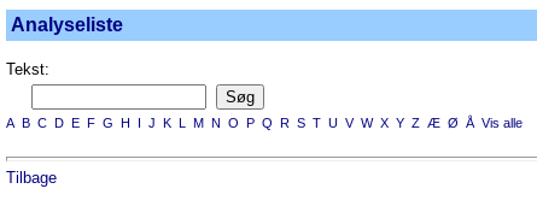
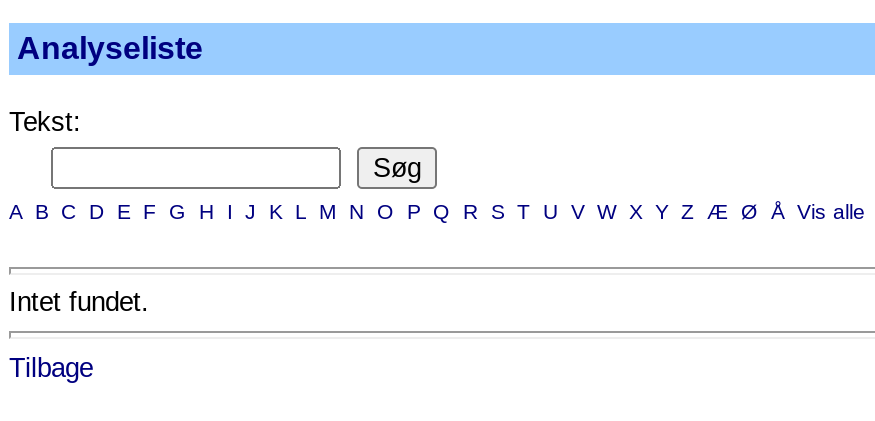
none -> [9,288,149,318] Intet fundet.

